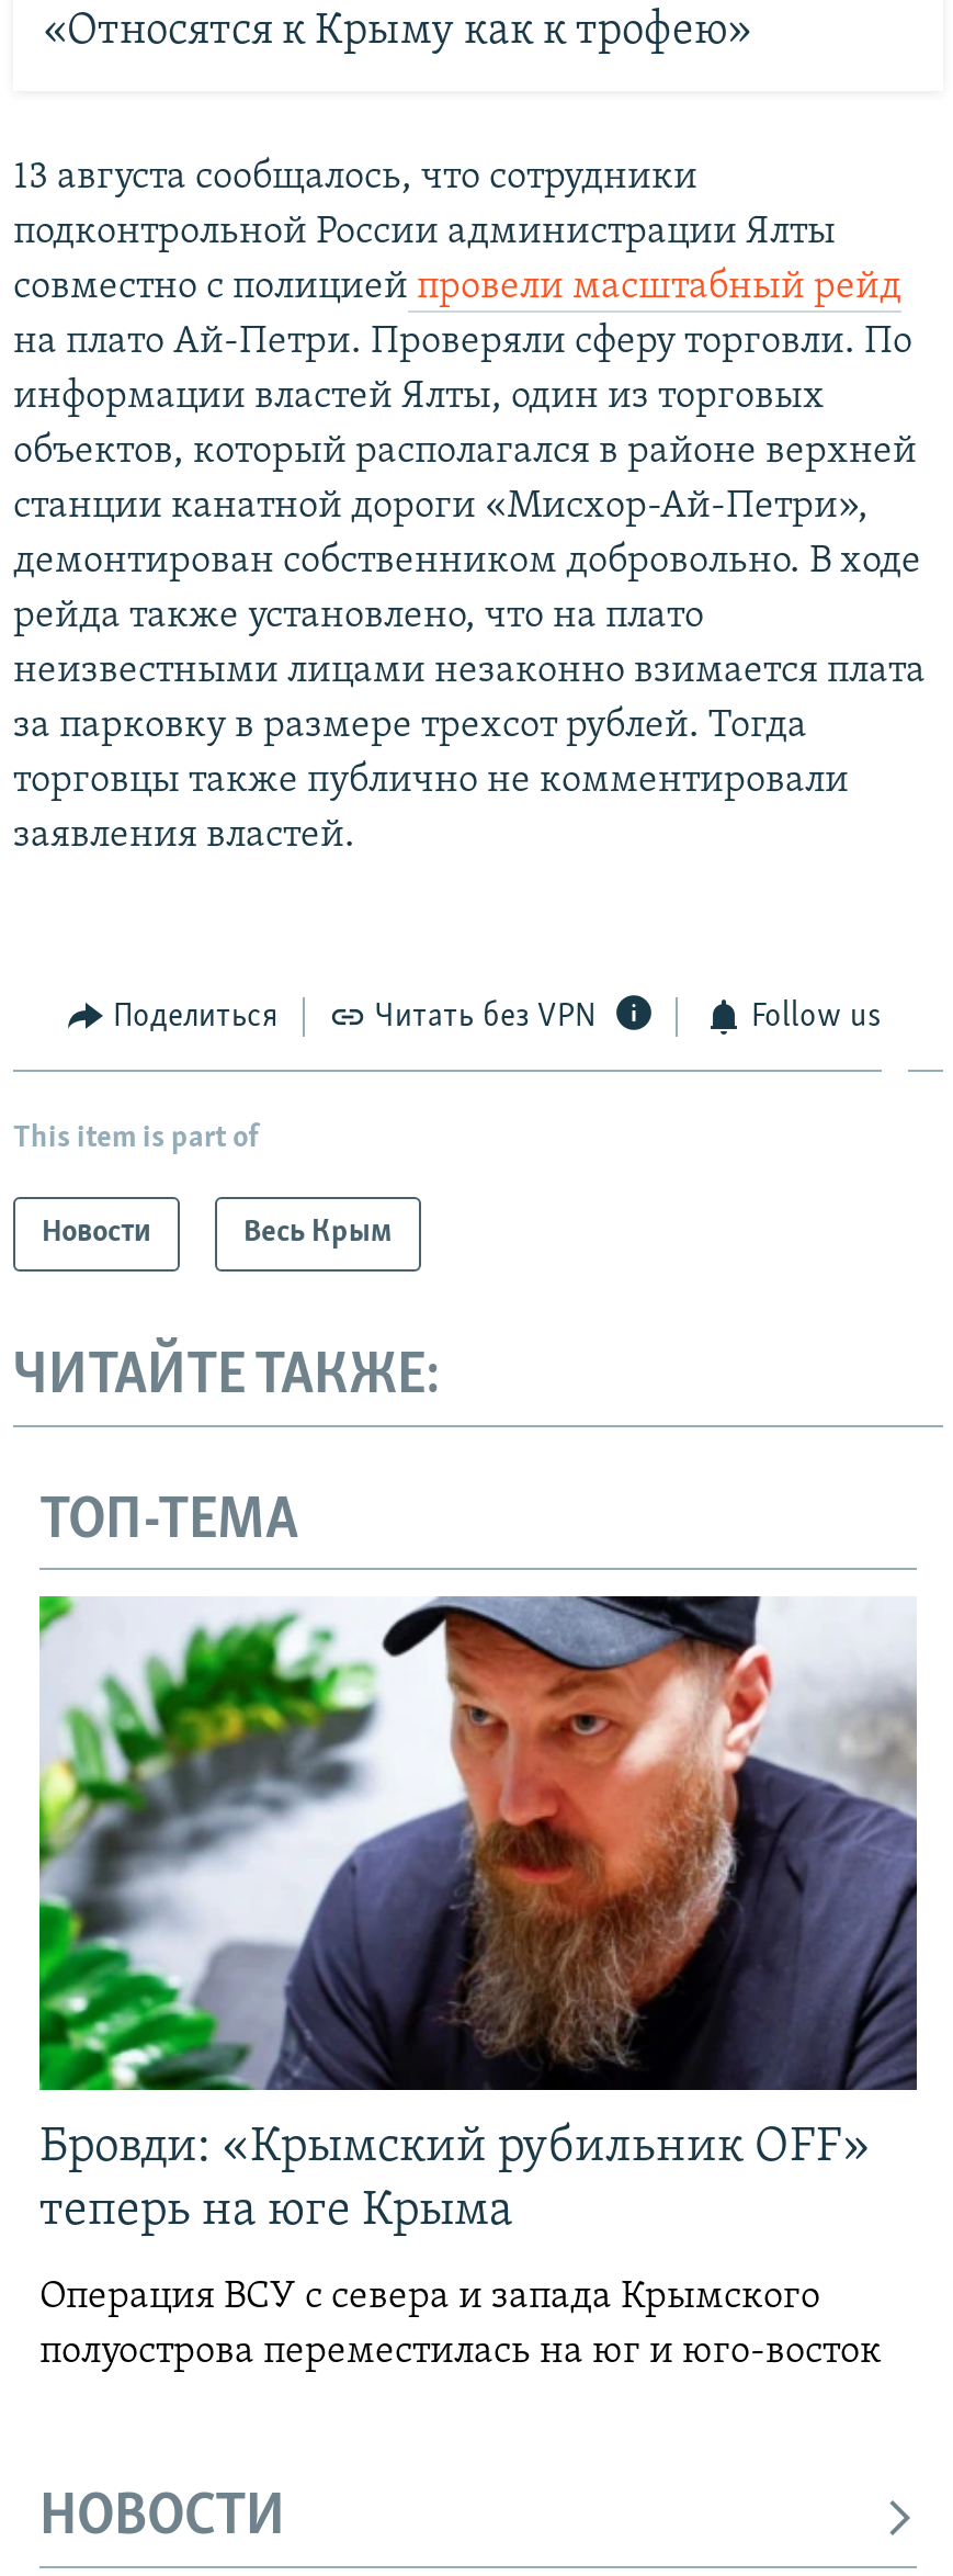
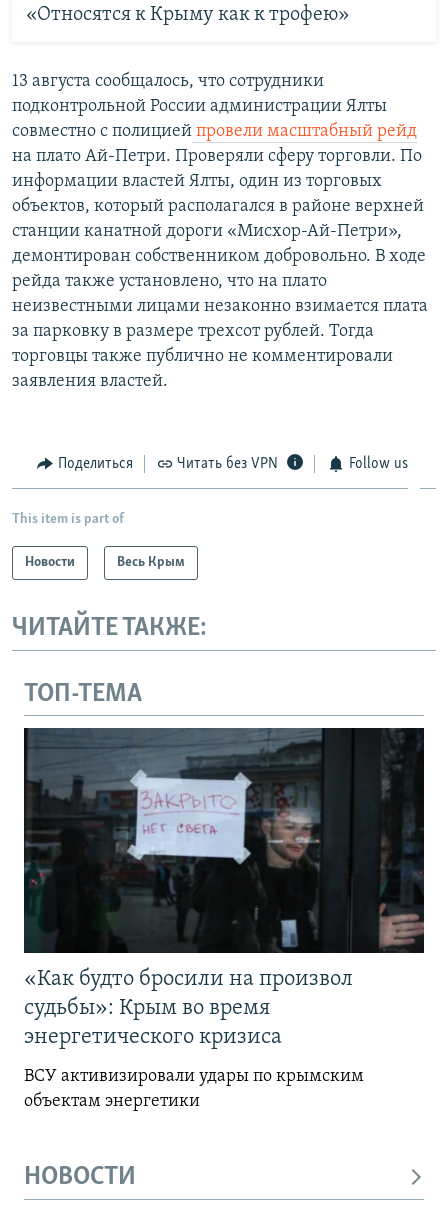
[37,1594,919,2237] [image] | Бровди: «Крымский рубильник OFF» | теперь на юге Крыма -> [23,727,425,1049] [image] | «Как будто бросили на произвол | судьбы»: Крым во время | энергетического кризиса
[39,2277,882,2373] Операция ВСУ с севера и запада Крымского | полуострова переместилась на юг и юго-восток -> [24,1067,364,1111] ВСУ активизировали удары по крымским | объектам энергетики

